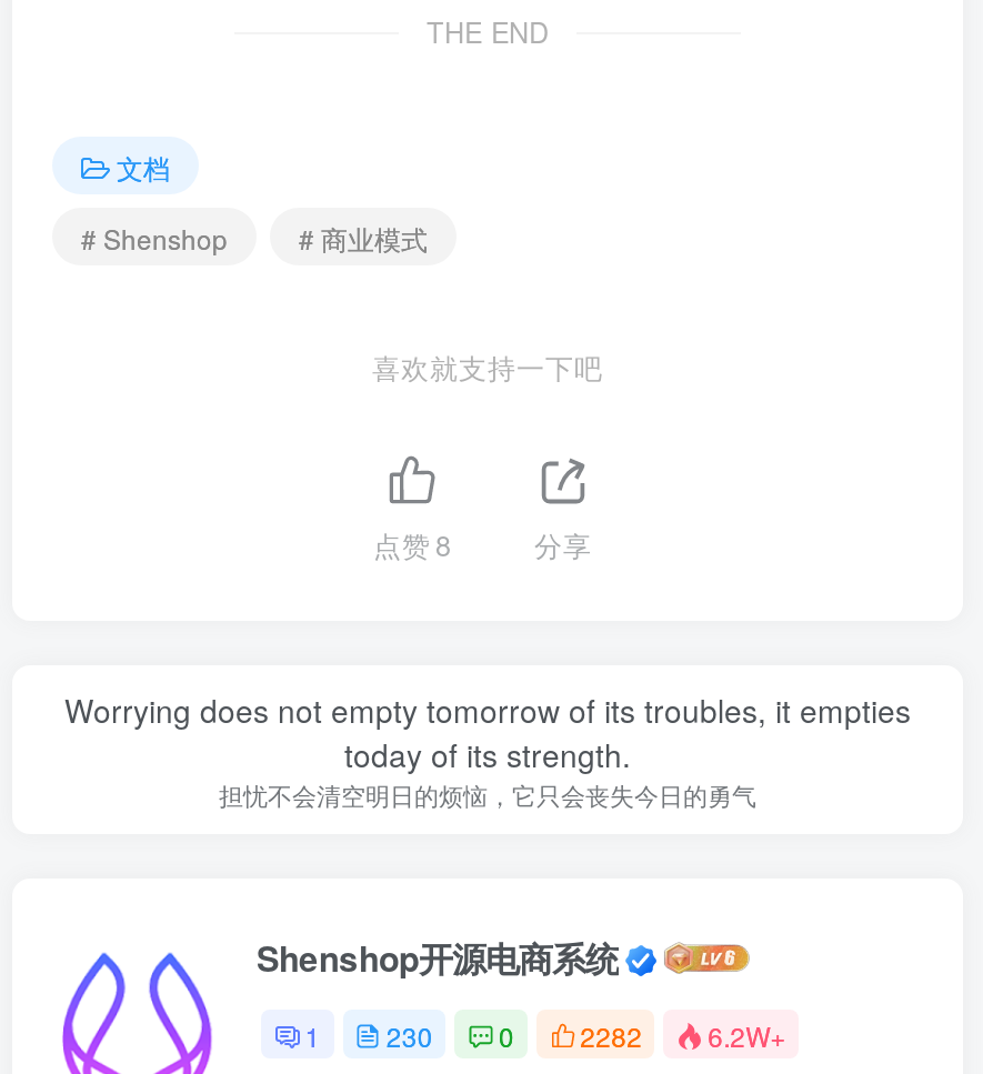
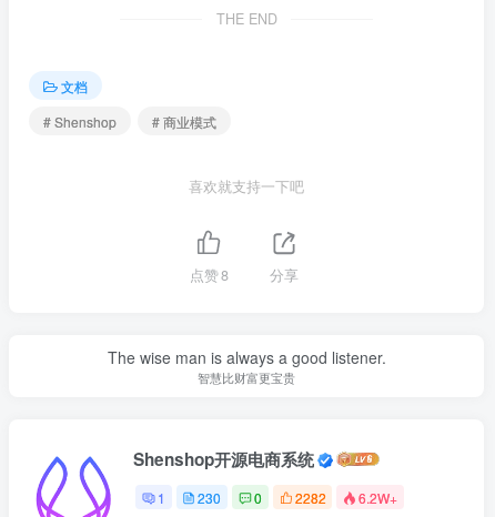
[64,687,911,811] Worrying does not empty tomorrow of its troubles, it empties | today of its strength. | 担忧不会清空明日的烦恼，它只会丧失今日的勇气 -> [107,346,386,386] The wise man is always a good listener. | 智慧比财富更宝贵
moved [59,954,130,1067] -> [33,457,69,514]: [image]

